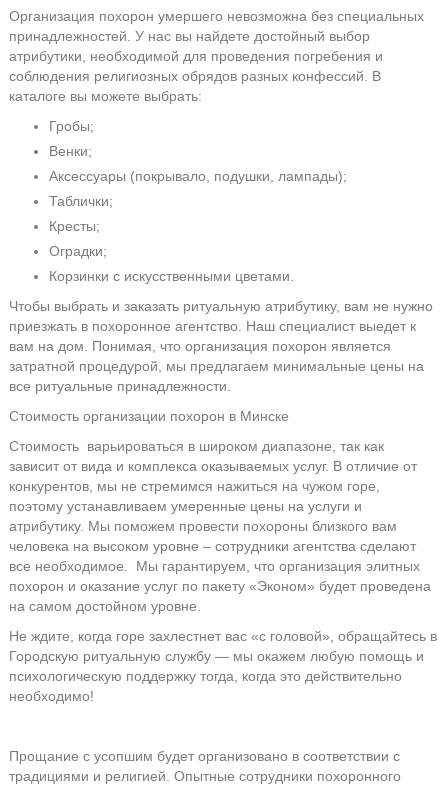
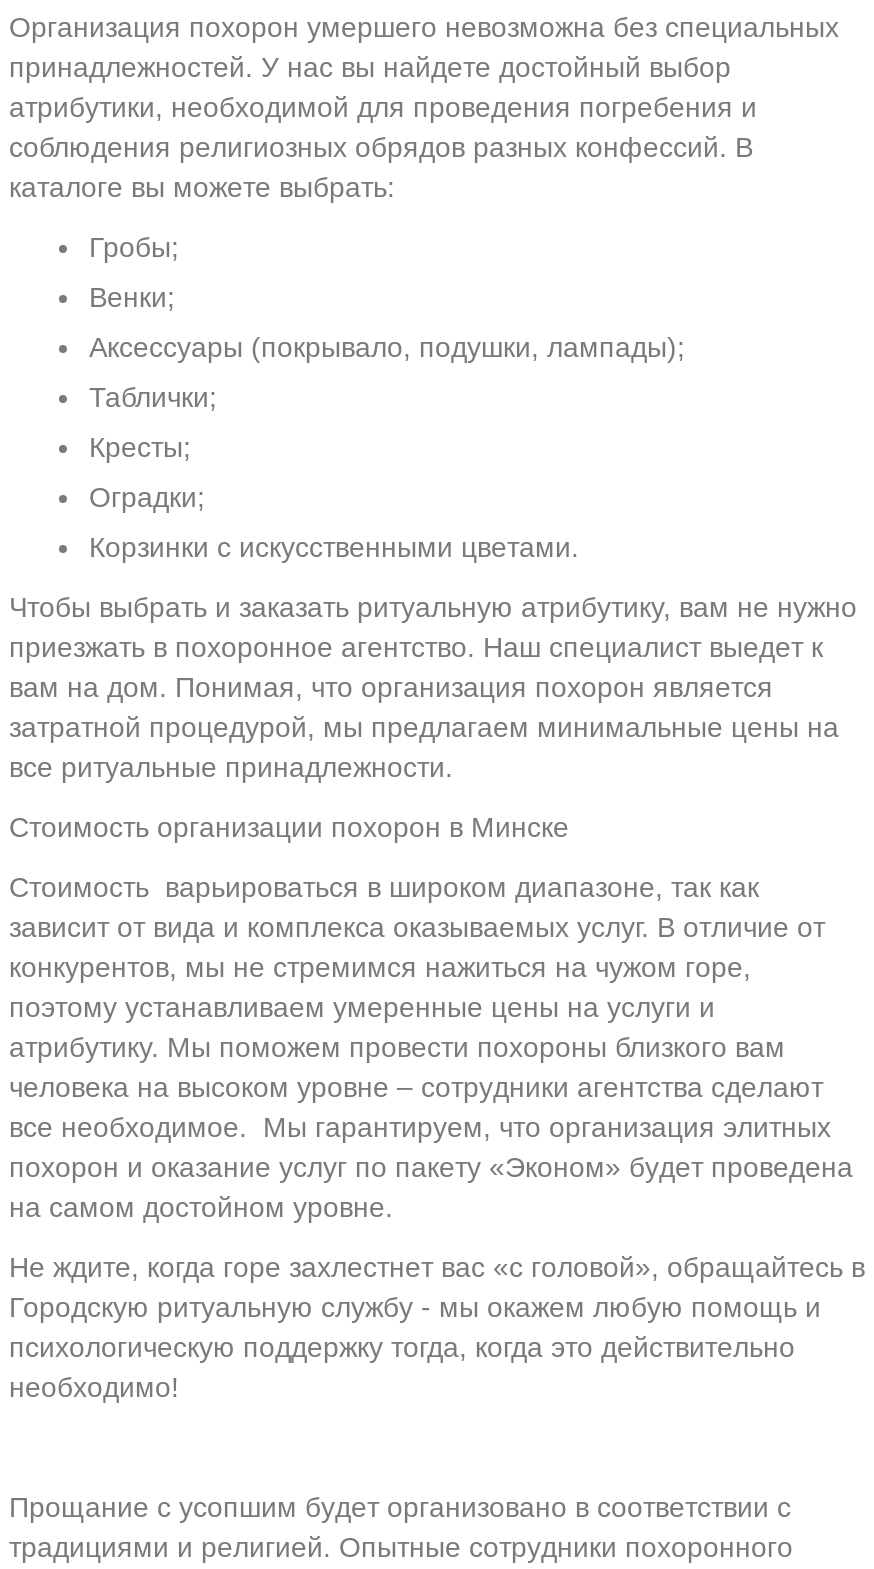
[9,648,424,664] Городскую ритуальную службу — мы окажем любую помощь и -> [9,1291,821,1323] Городскую ритуальную службу - мы окажем любую помощь и

